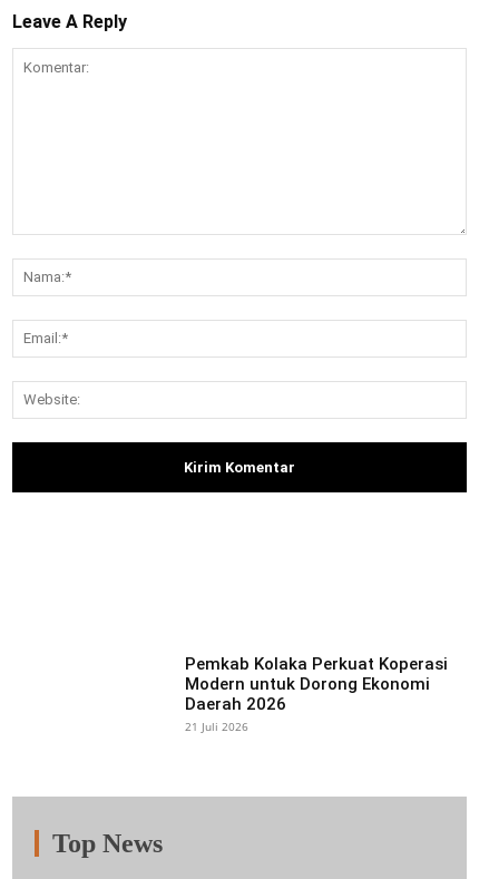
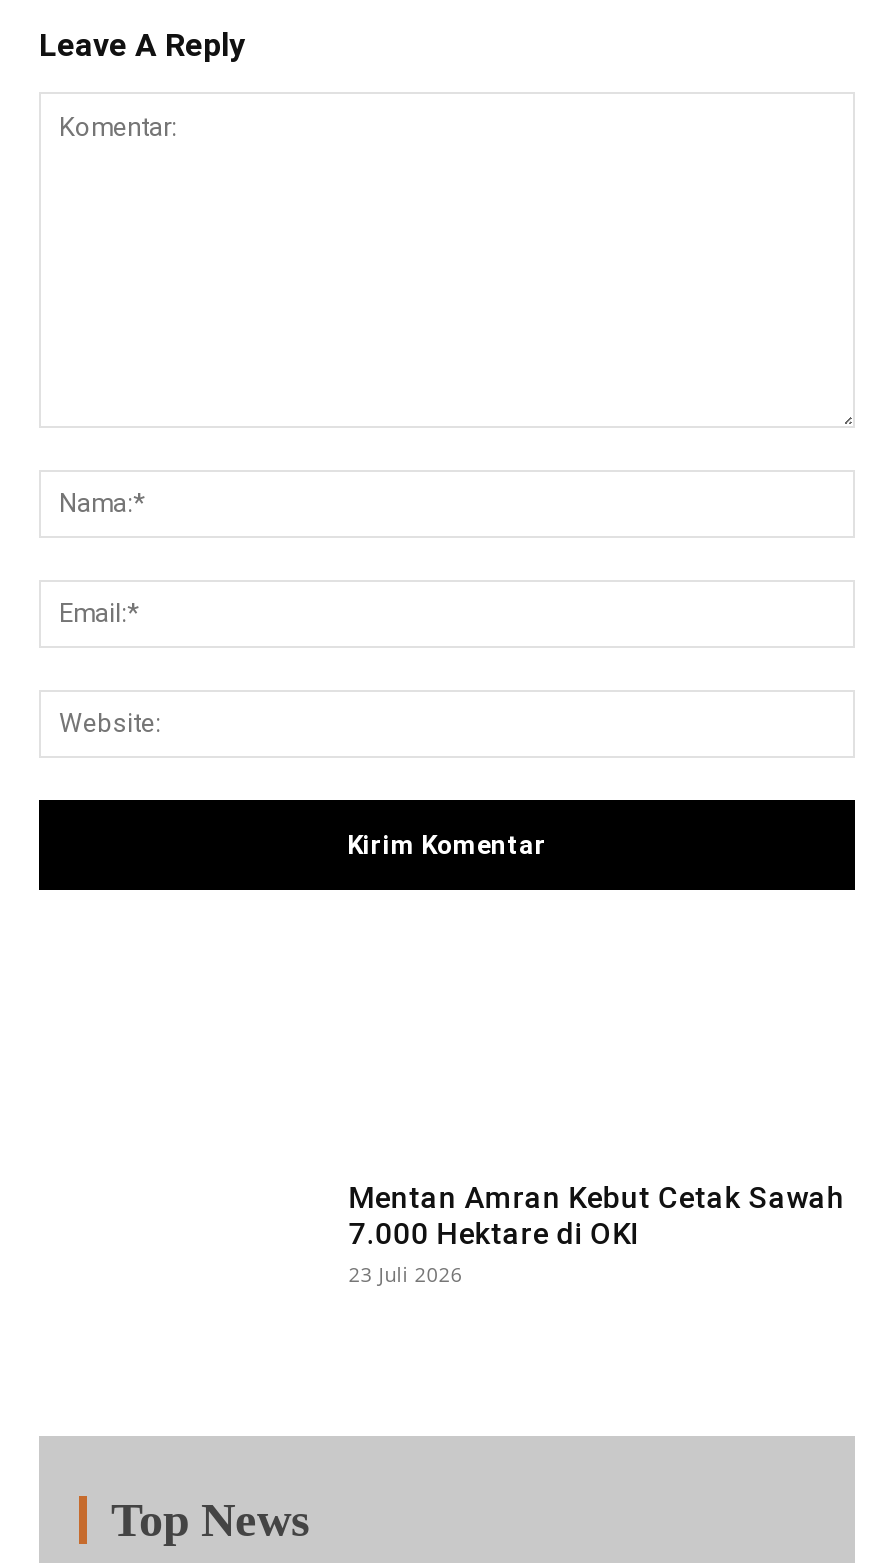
[185,654,448,734] Pemkab Kolaka Perkuat Koperasi | Modern untuk Dorong Ekonomi | Daerah 2026 | 21 Juli 2026 -> [349,1180,845,1288] Mentan Amran Kebut Cetak Sawah | 7.000 Hektare di OKI | 23 Juli 2026

